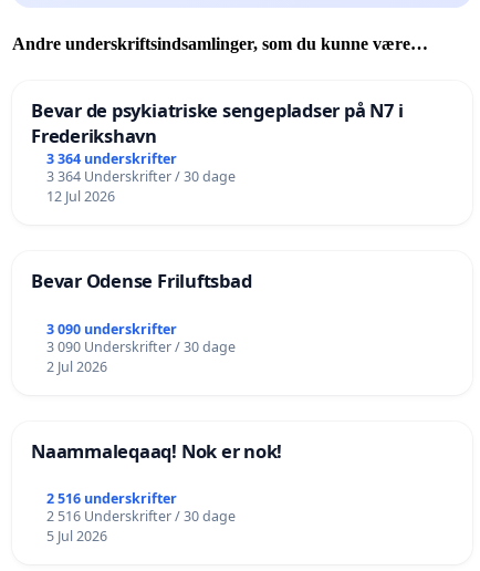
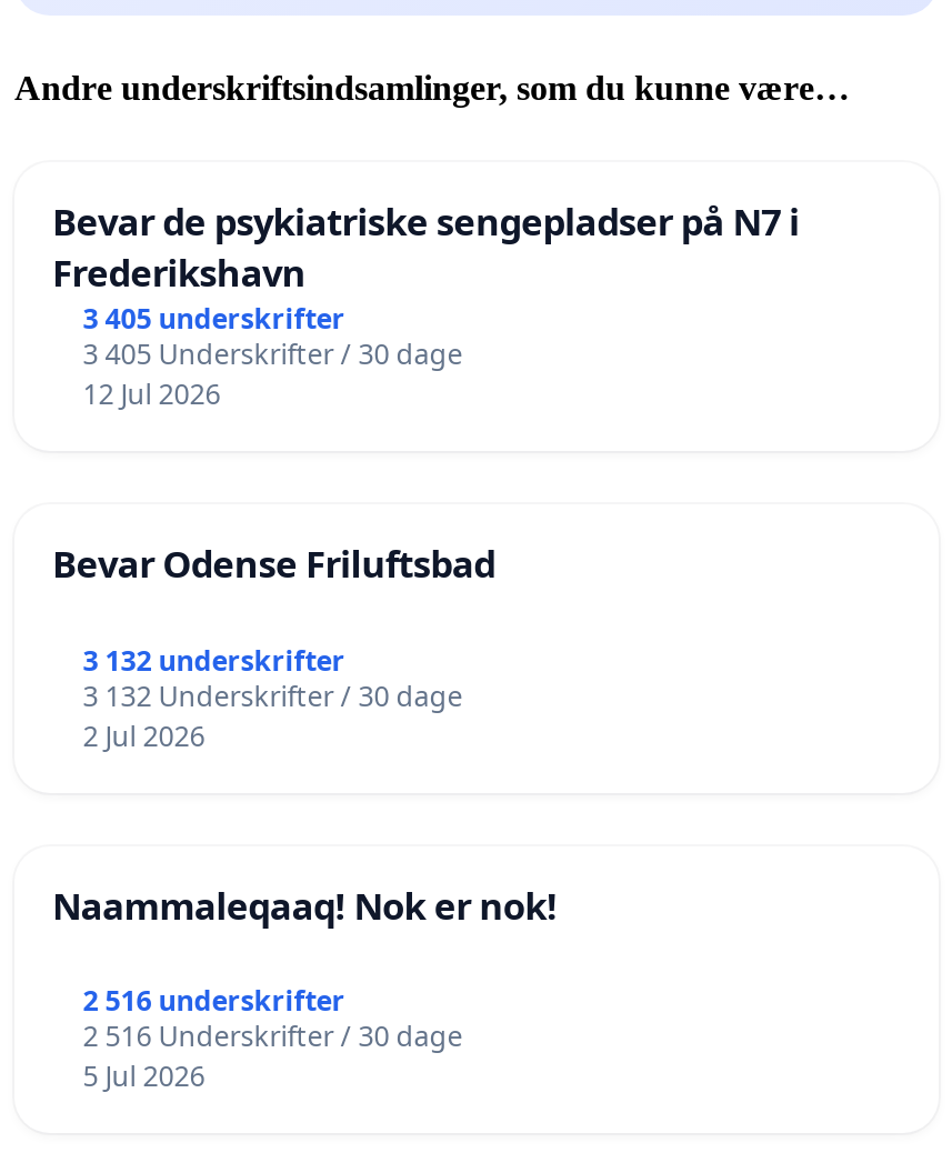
[46,149,177,168] 3 364 underskrifter -> [83,299,345,337] 3 405 underskrifter
[46,167,235,186] 3 364 Underskrifter / 30 dage -> [83,335,463,373] 3 405 Underskrifter / 30 dage
[46,319,177,338] 3 090 underskrifter -> [83,641,345,679] 3 132 underskrifter
[46,337,235,356] 3 090 Underskrifter / 30 dage -> [83,676,463,714] 3 132 Underskrifter / 30 dage

